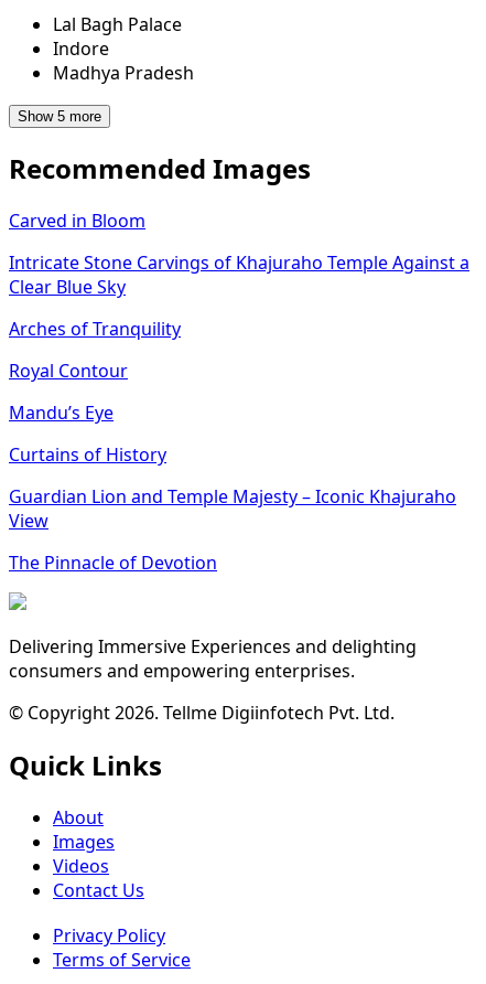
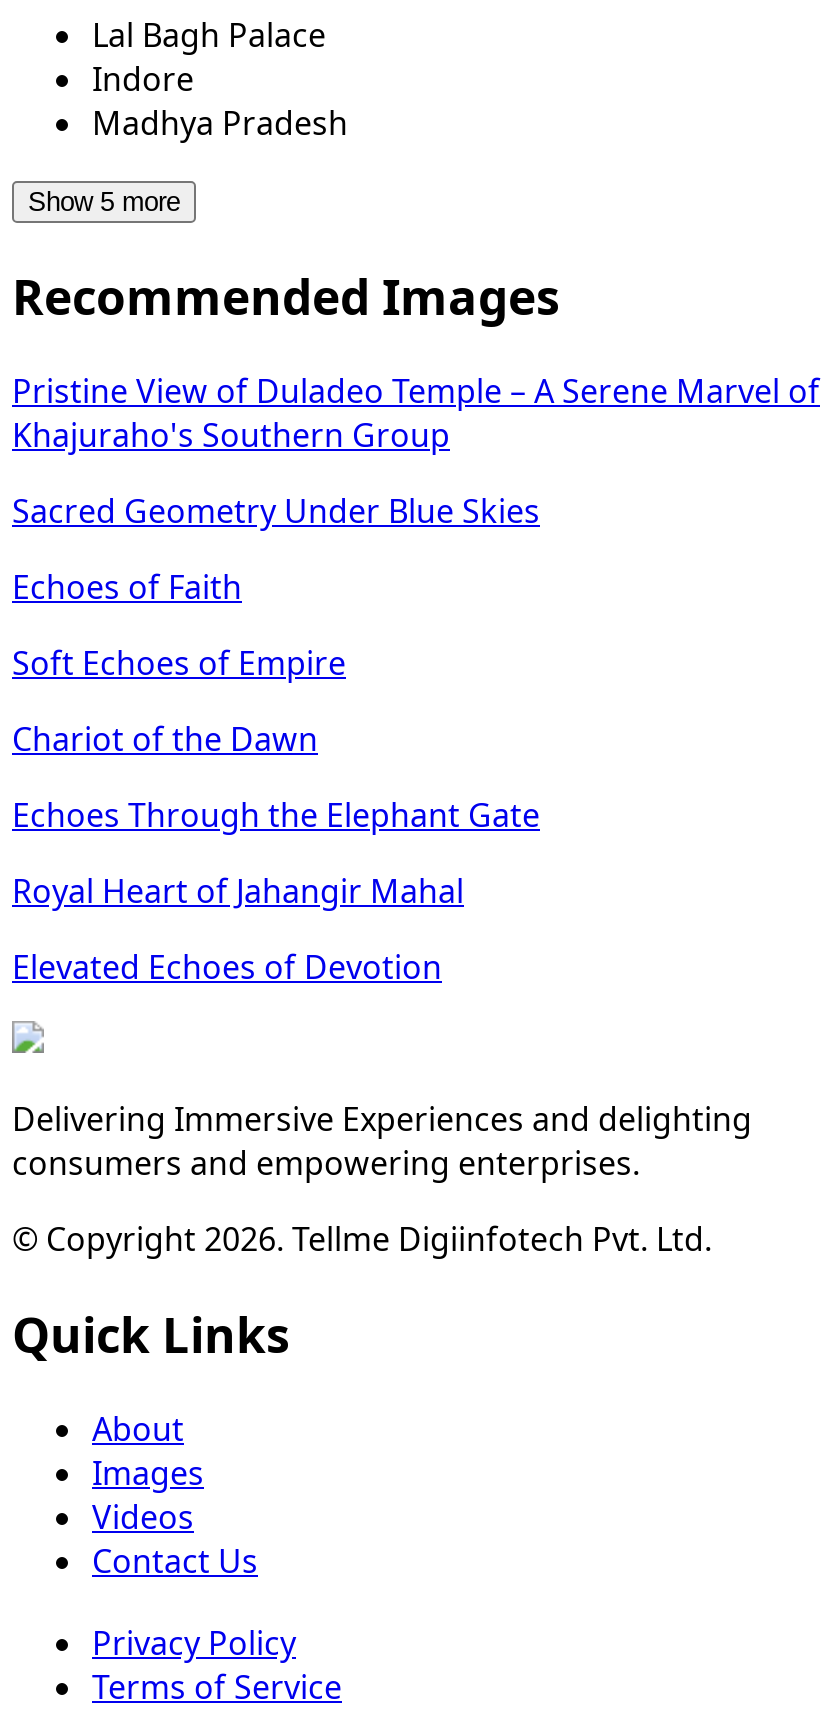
[9,208,145,233] Carved in Bloom -> [12,369,820,457] Pristine View of Duladeo Temple – A Serene Marvel of | Khajuraho's Southern Group
[9,250,469,299] Intricate Stone Carvings of Khajuraho Temple Against a | Clear Blue Sky -> [12,489,540,533] Sacred Geometry Under Blue Skies
[9,316,181,341] Arches of Tranquility -> [12,565,242,609] Echoes of Faith
[9,358,128,383] Royal Contour -> [12,641,346,685] Soft Echoes of Empire
[9,400,114,424] Mandu’s Eye -> [12,717,318,761] Chariot of the Dawn
[9,442,166,466] Curtains of History -> [12,793,540,837] Echoes Through the Elephant Gate
[9,484,456,533] Guardian Lion and Temple Majesty – Iconic Khajuraho | View -> [12,869,464,913] Royal Heart of Jahangir Mahal
[9,550,217,575] The Pinnacle of Devotion -> [12,945,442,989] Elevated Echoes of Devotion

